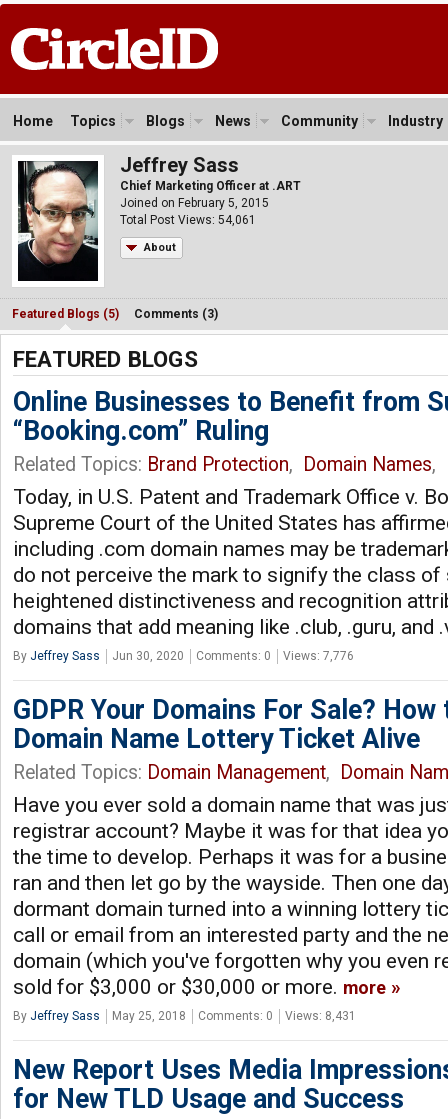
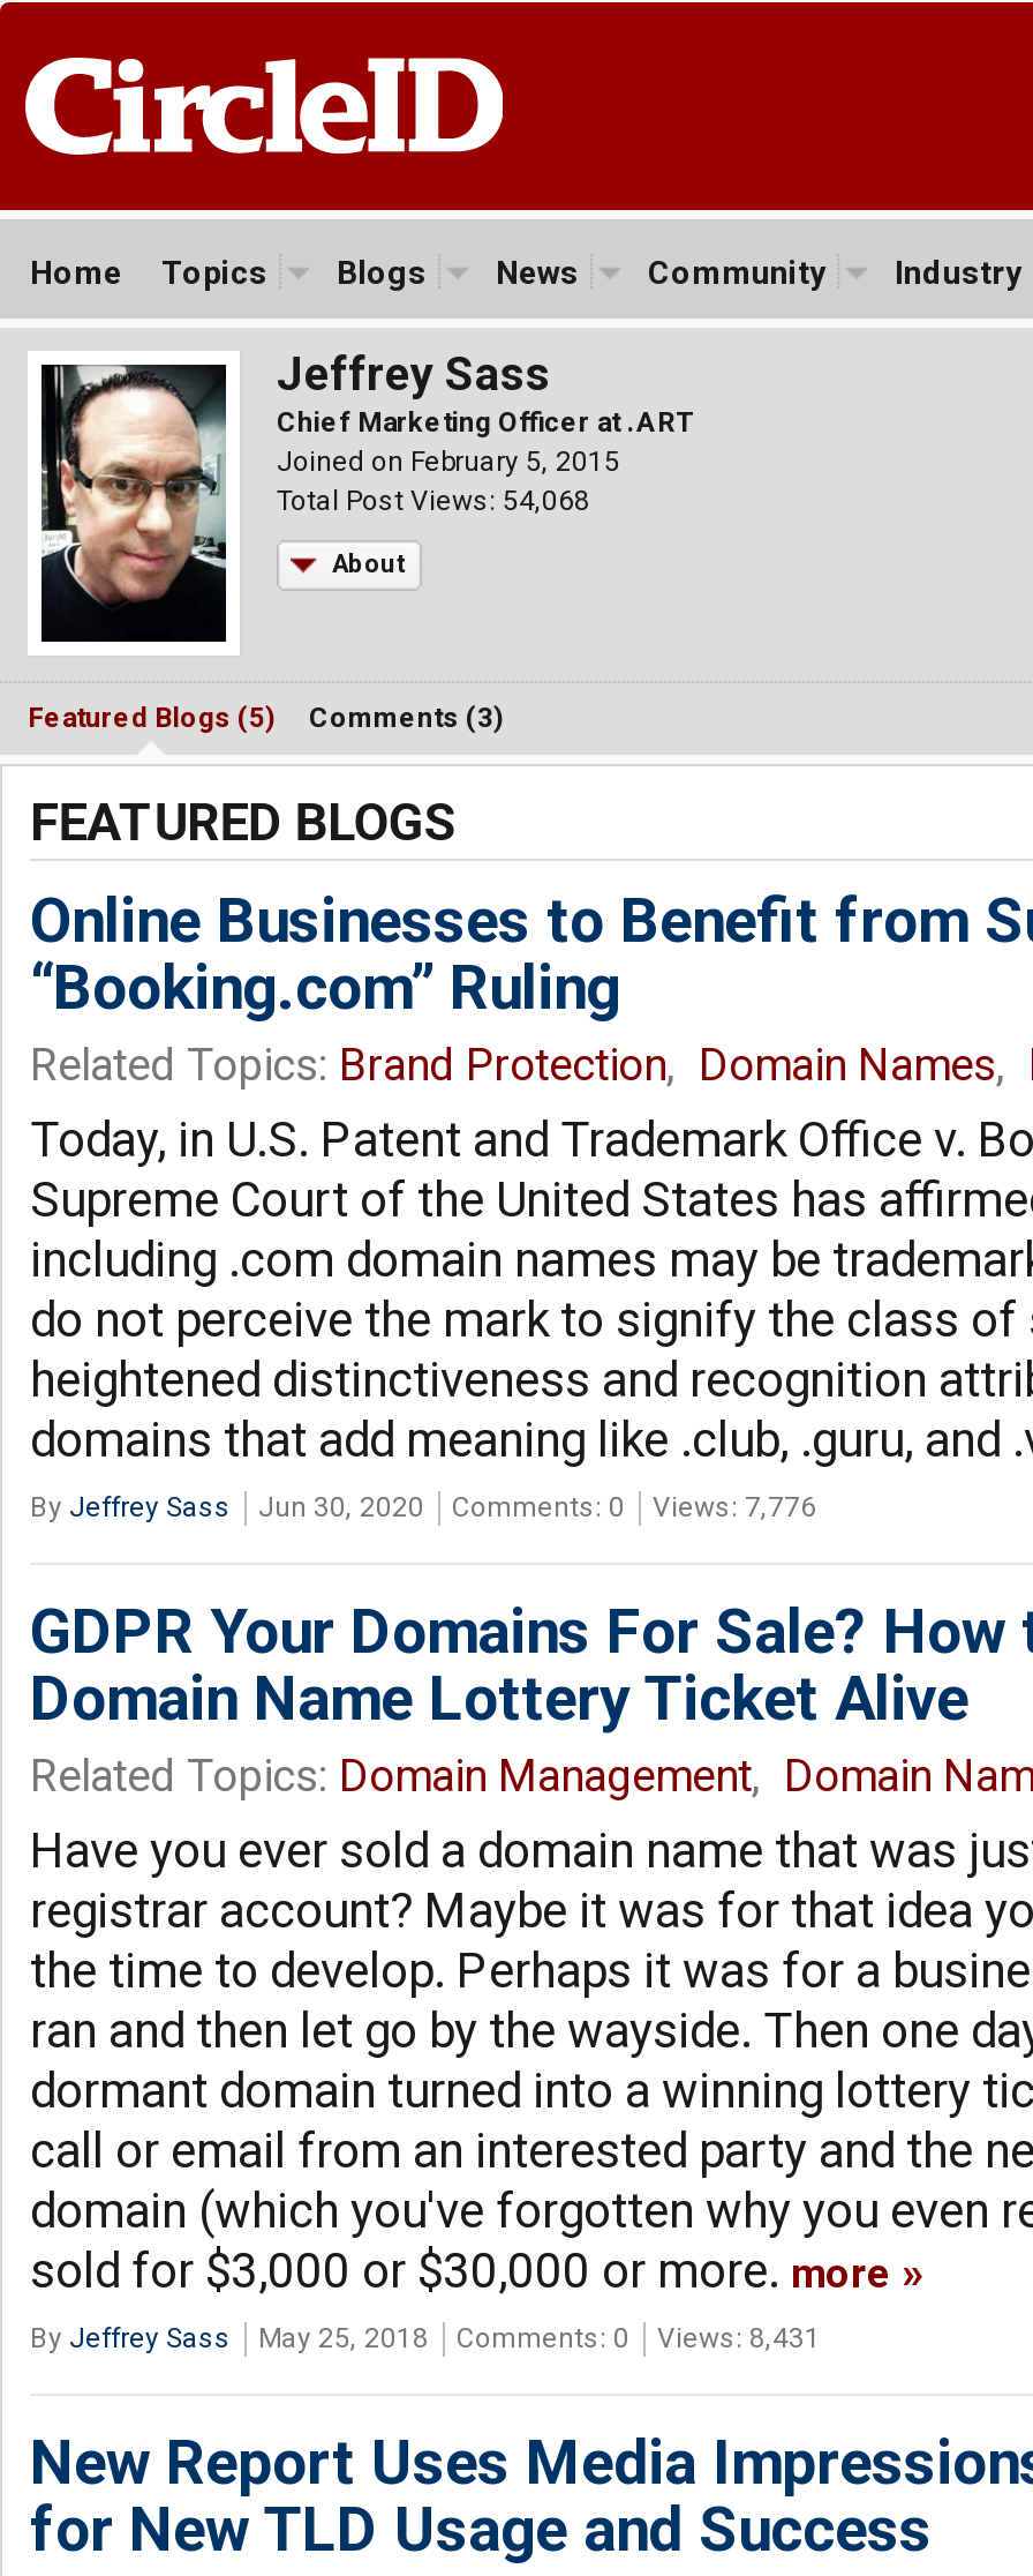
[120,213,256,227] Total Post Views: 54,061 -> [277,485,590,517] Total Post Views: 54,068

